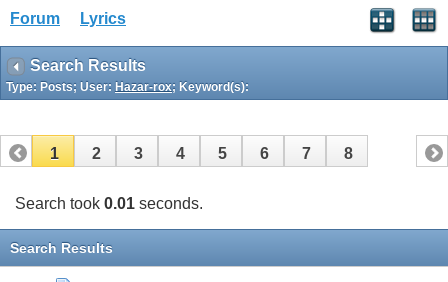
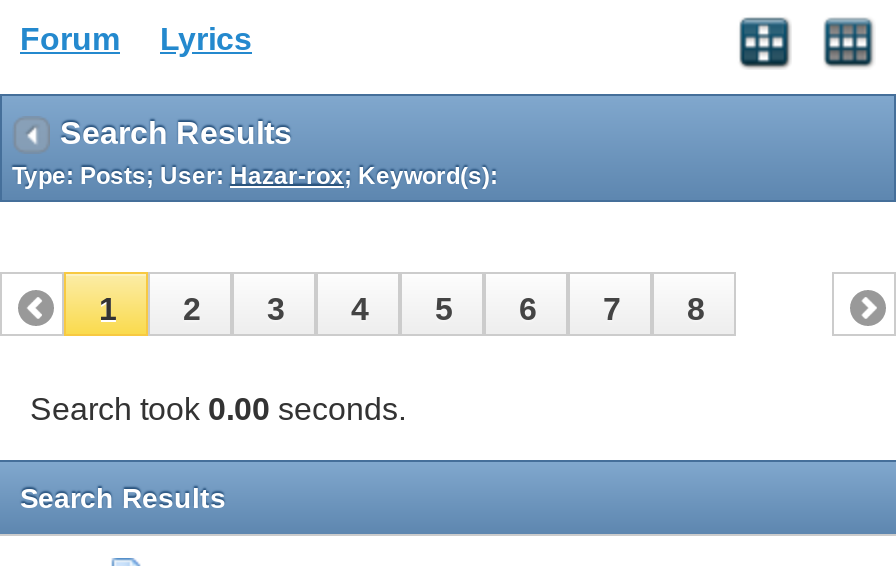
[15,195,203,212] Search took 0.01 seconds. -> [30,392,406,426] Search took 0.00 seconds.

